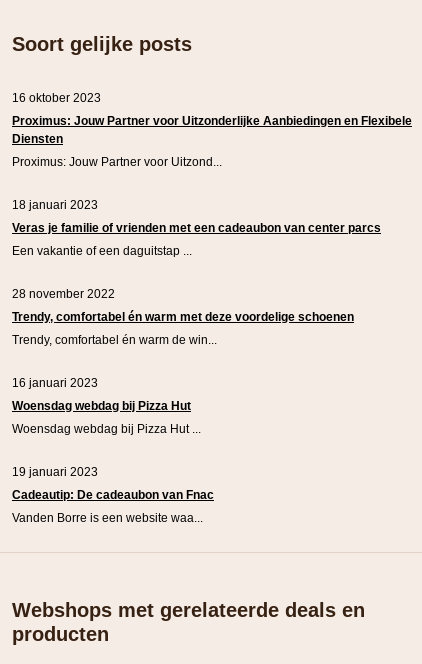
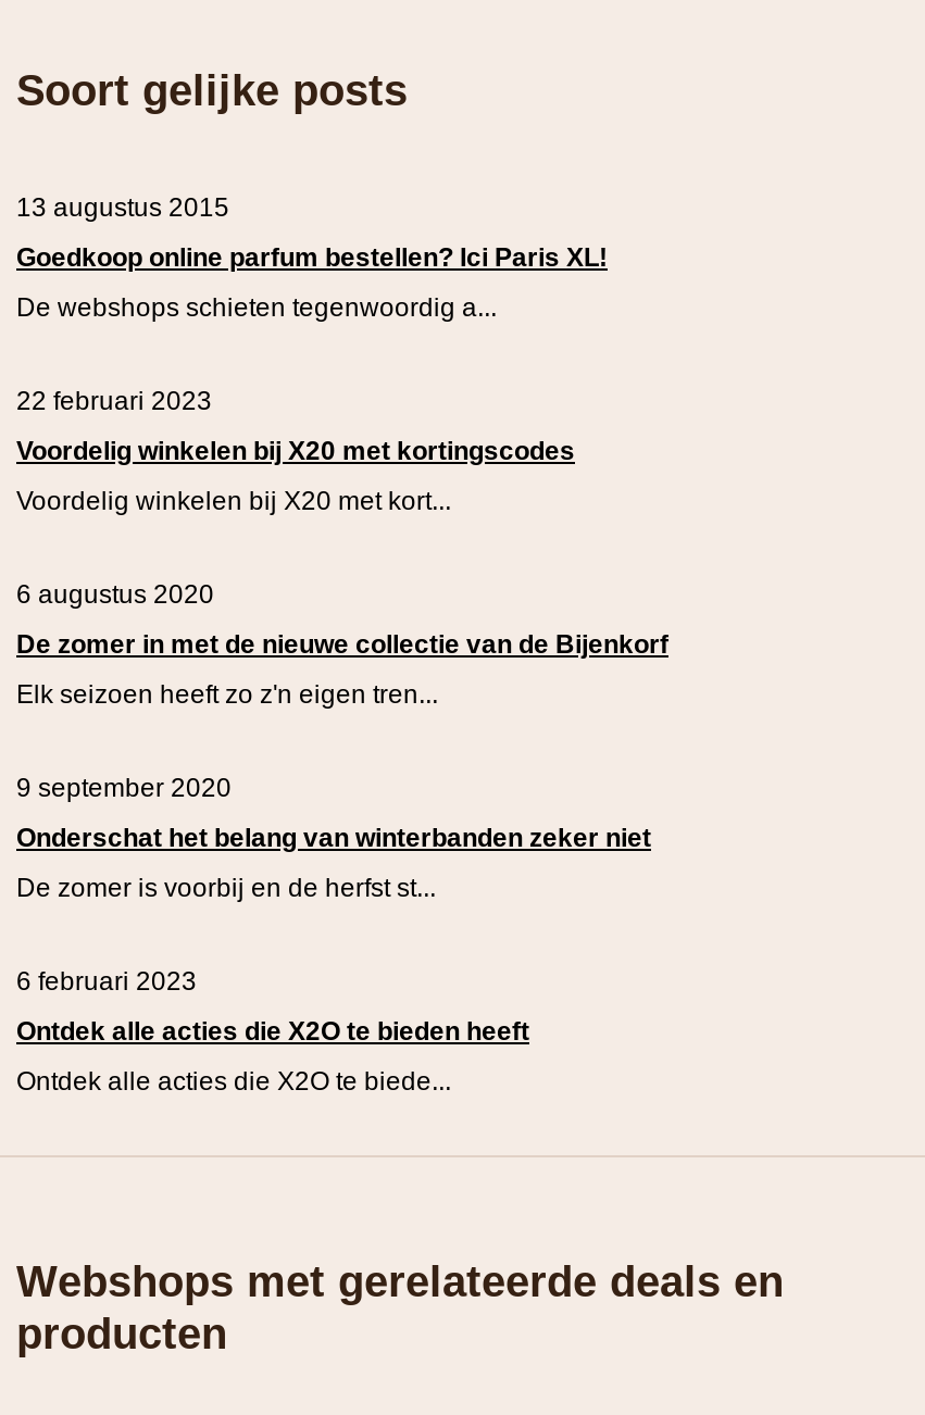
[12,91,101,105] 16 oktober 2023 -> [16,192,229,222] 13 augustus 2015
[12,114,412,146] Proximus: Jouw Partner voor Uitzonderlijke Aanbiedingen en Flexibele | Diensten -> [16,242,608,272] Goedkoop online parfum bestellen? Ici Paris XL!
[12,155,222,169] Proximus: Jouw Partner voor Uitzond... -> [16,292,497,322] De webshops schieten tegenwoordig a...
[12,198,98,212] 18 januari 2023 -> [16,385,212,416] 22 februari 2023
[12,221,381,235] Veras je familie of vrienden met een cadeaubon van center parcs -> [16,435,575,466] Voordelig winkelen bij X20 met kortingscodes
[12,244,192,258] Een vakantie of een daguitstap ... -> [16,485,451,516] Voordelig winkelen bij X20 met kort...
[12,287,115,301] 28 november 2022 -> [16,579,214,609] 6 augustus 2020
[12,310,354,324] Trendy, comfortabel én warm met deze voordelige schoenen -> [16,629,668,659] De zomer in met de nieuwe collectie van de Bijenkorf
[12,333,217,347] Trendy, comfortabel én warm de win... -> [16,679,438,709] Elk seizoen heeft zo z'n eigen tren...
[12,376,98,390] 16 januari 2023 -> [16,772,232,803] 9 september 2020
[12,399,191,413] Woensdag webdag bij Pizza Hut -> [16,822,651,853] Onderschat het belang van winterbanden zeker niet
[12,422,201,436] Woensdag webdag bij Pizza Hut ... -> [16,872,436,903] De zomer is voorbij en de herfst st...
[12,465,98,479] 19 januari 2023 -> [16,966,197,996] 6 februari 2023
[12,488,214,502] Cadeautip: De cadeaubon van Fnac -> [16,1016,529,1046] Ontdek alle acties die X2O te bieden heeft
[12,511,203,525] Vanden Borre is een website waa... -> [16,1066,451,1096] Ontdek alle acties die X2O te biede...

